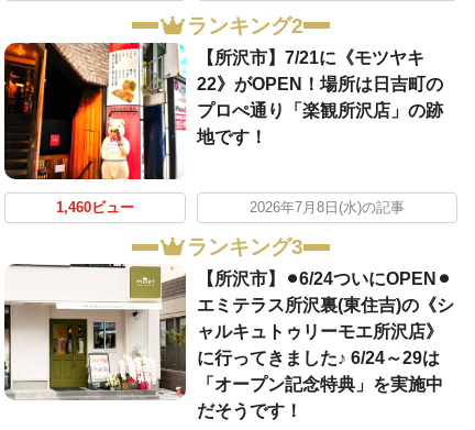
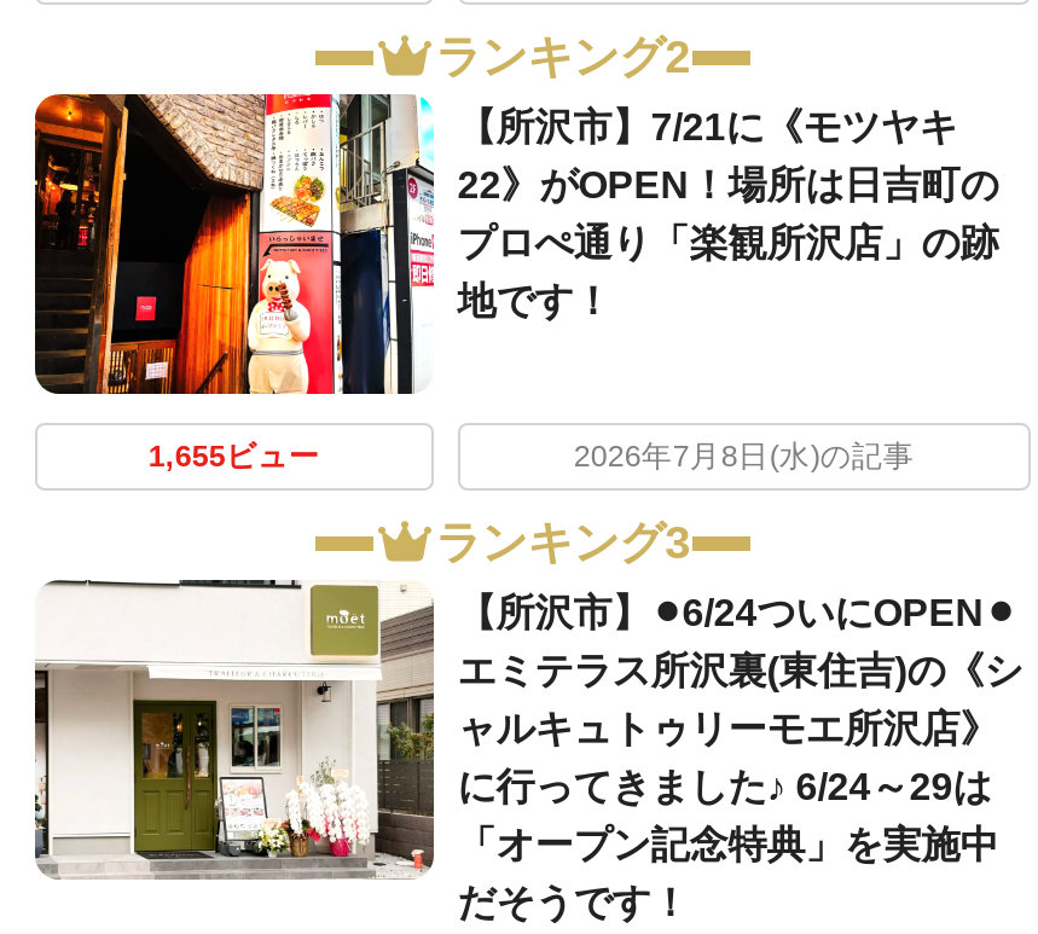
[56,200,134,215] 1,460ビュー -> [148,439,320,472] 1,655ビュー

